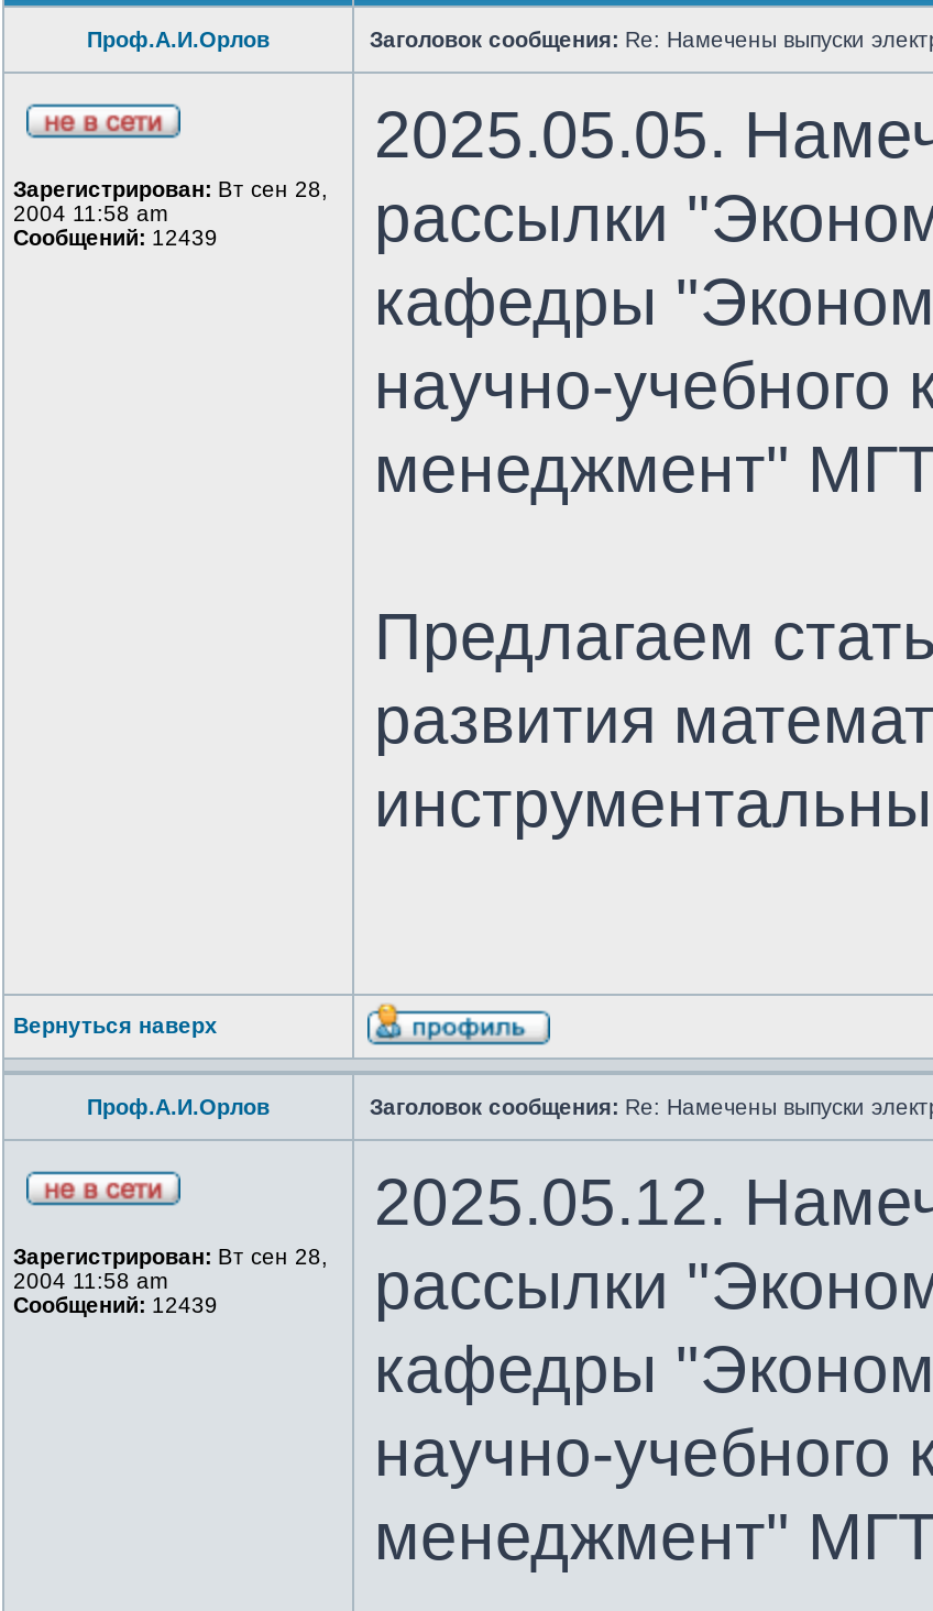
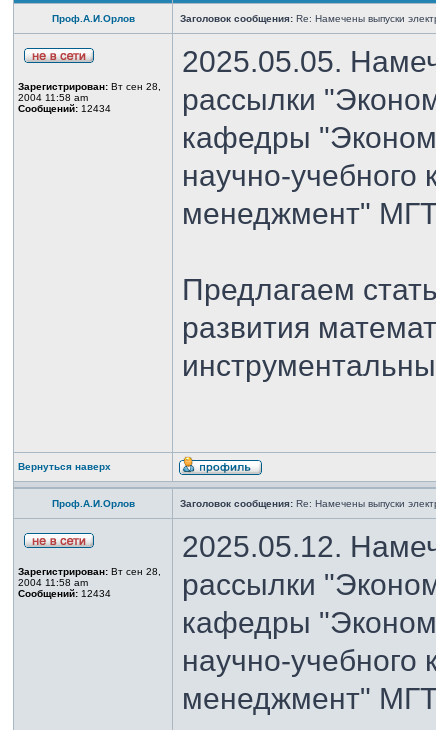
[13,226,218,250] Сообщений: 12439 -> [18,103,111,114] Сообщений: 12434
[13,1293,218,1317] Сообщений: 12439 -> [18,588,111,599] Сообщений: 12434

